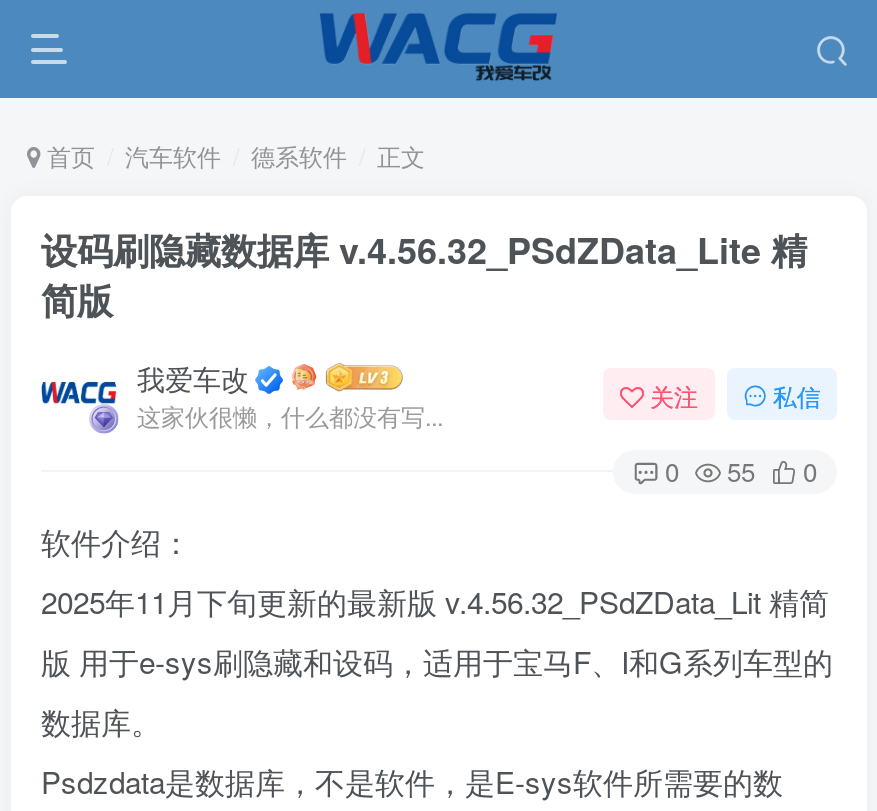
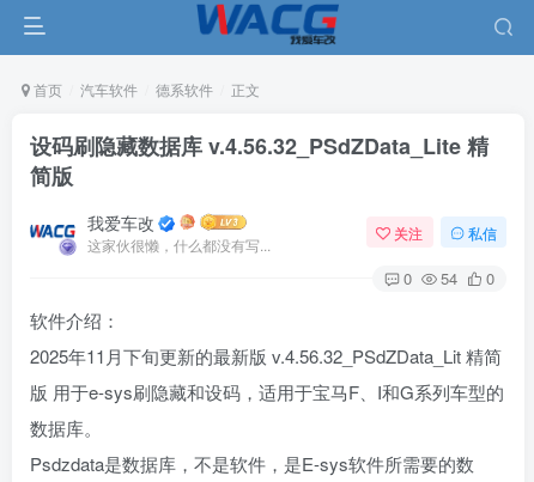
[665,452,817,490] 0 55 0 -> [403,267,494,289] 0 54 0

